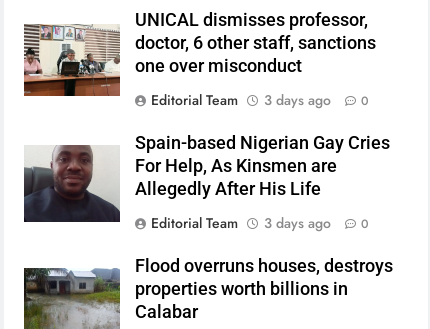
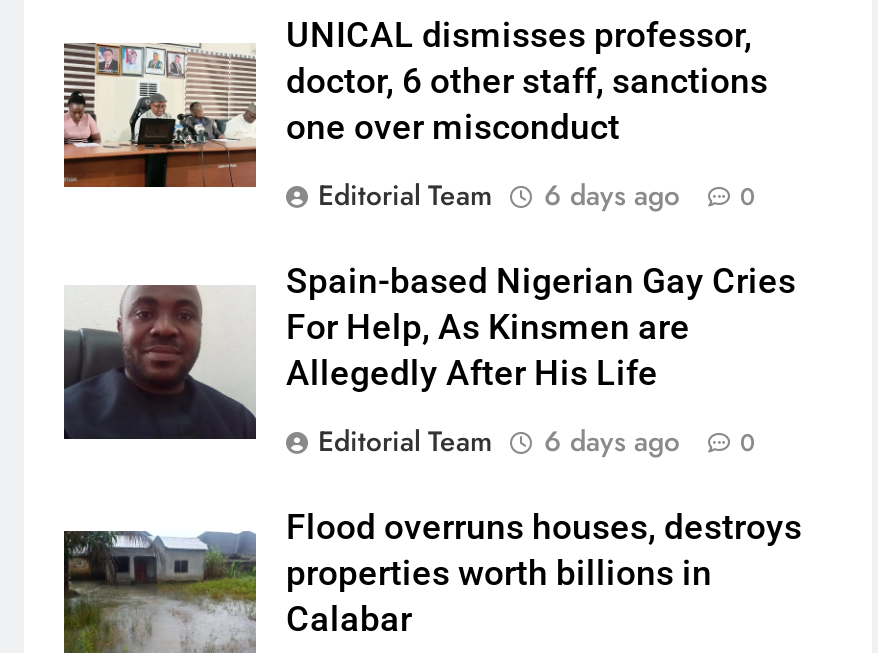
[151,90,369,110] Editorial Team 3 days ago 0 -> [318,175,756,215] Editorial Team 6 days ago 0
[151,213,369,233] Editorial Team 3 days ago 0 -> [318,421,756,461] Editorial Team 6 days ago 0

